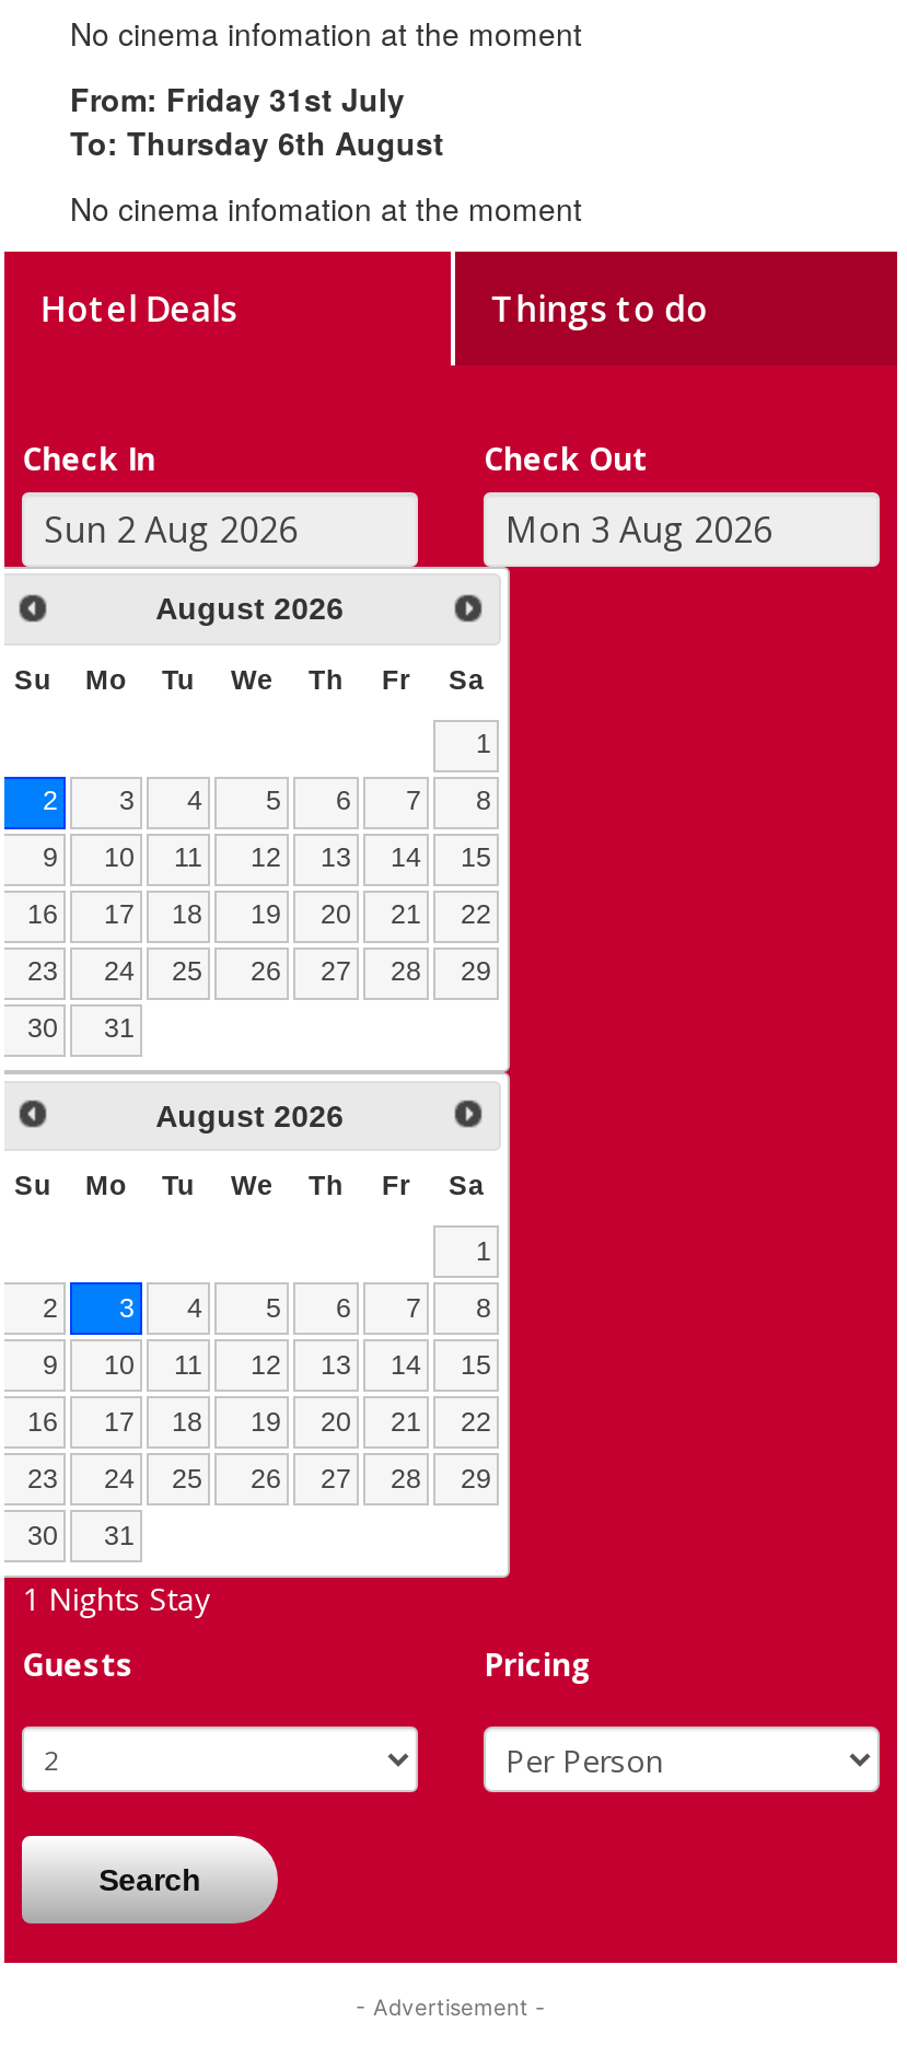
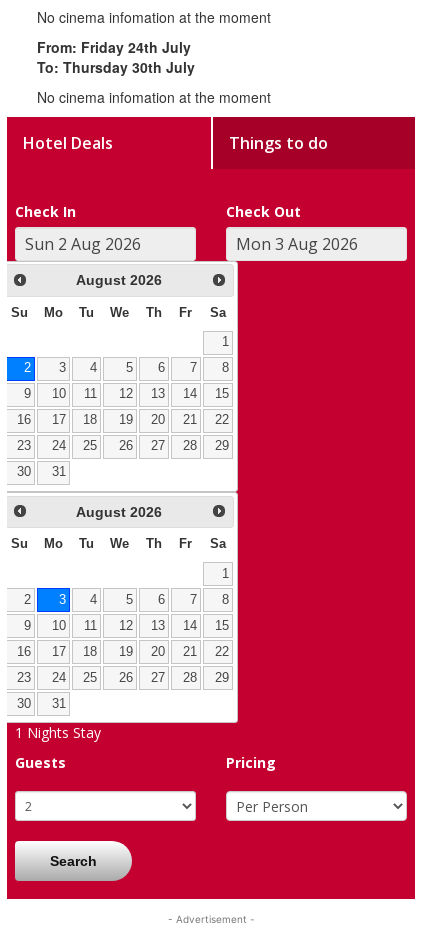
[70,75,405,119] From: Friday 31st July -> [37,36,191,56] From: Friday 24th July
[70,119,444,163] To: Thursday 6th August -> [37,56,195,76] To: Thursday 30th July

